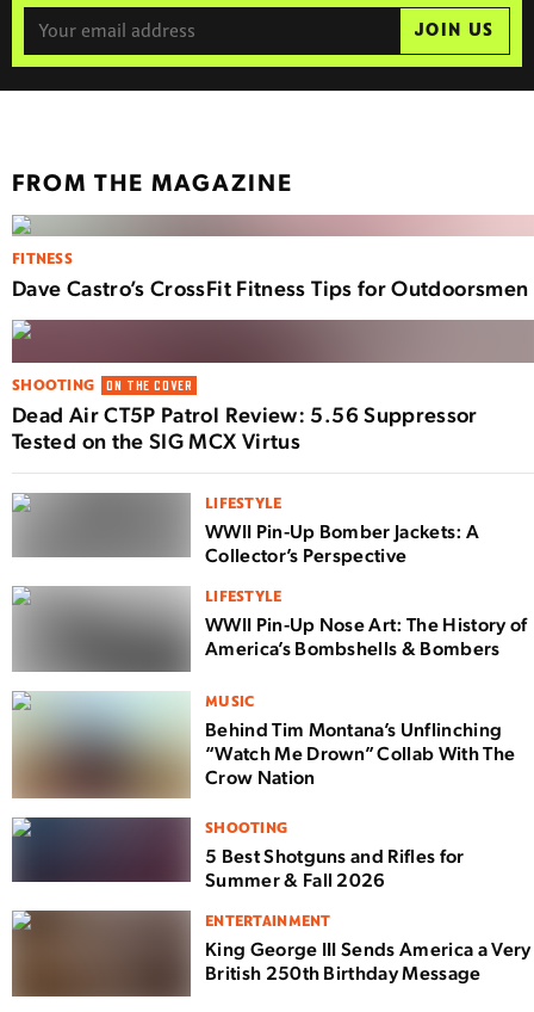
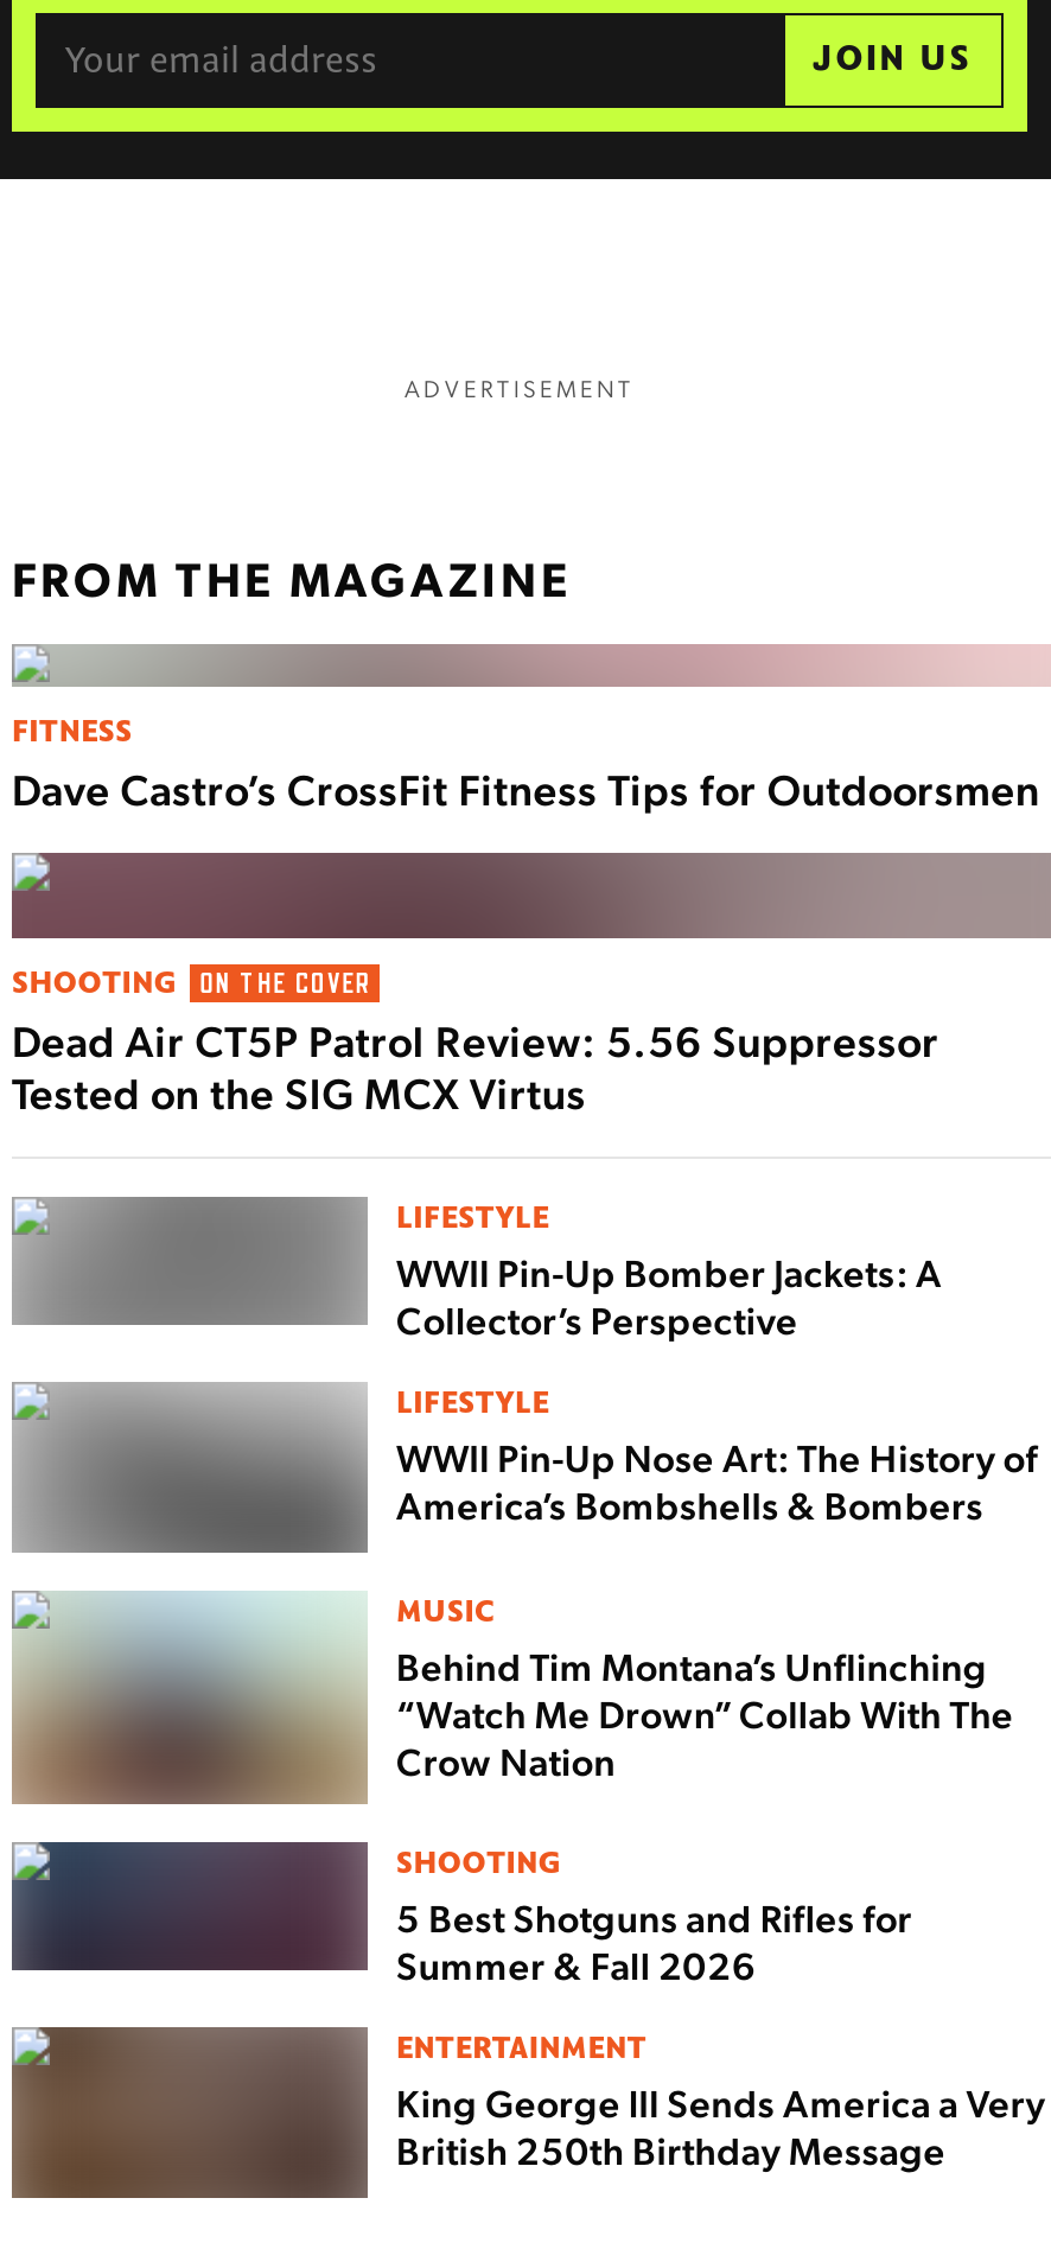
none -> [405,372,635,403] ADVERTISEMENT

